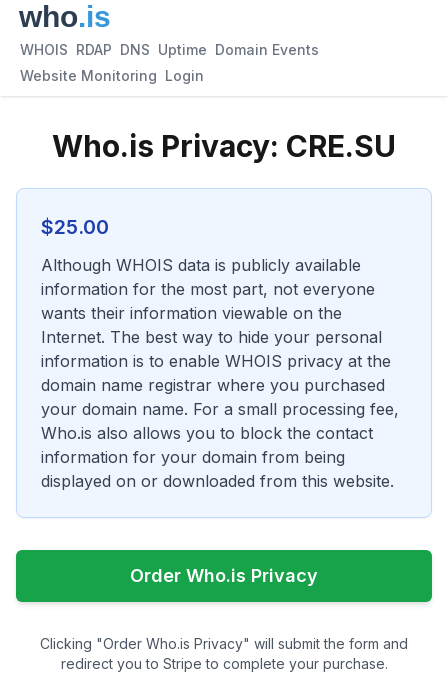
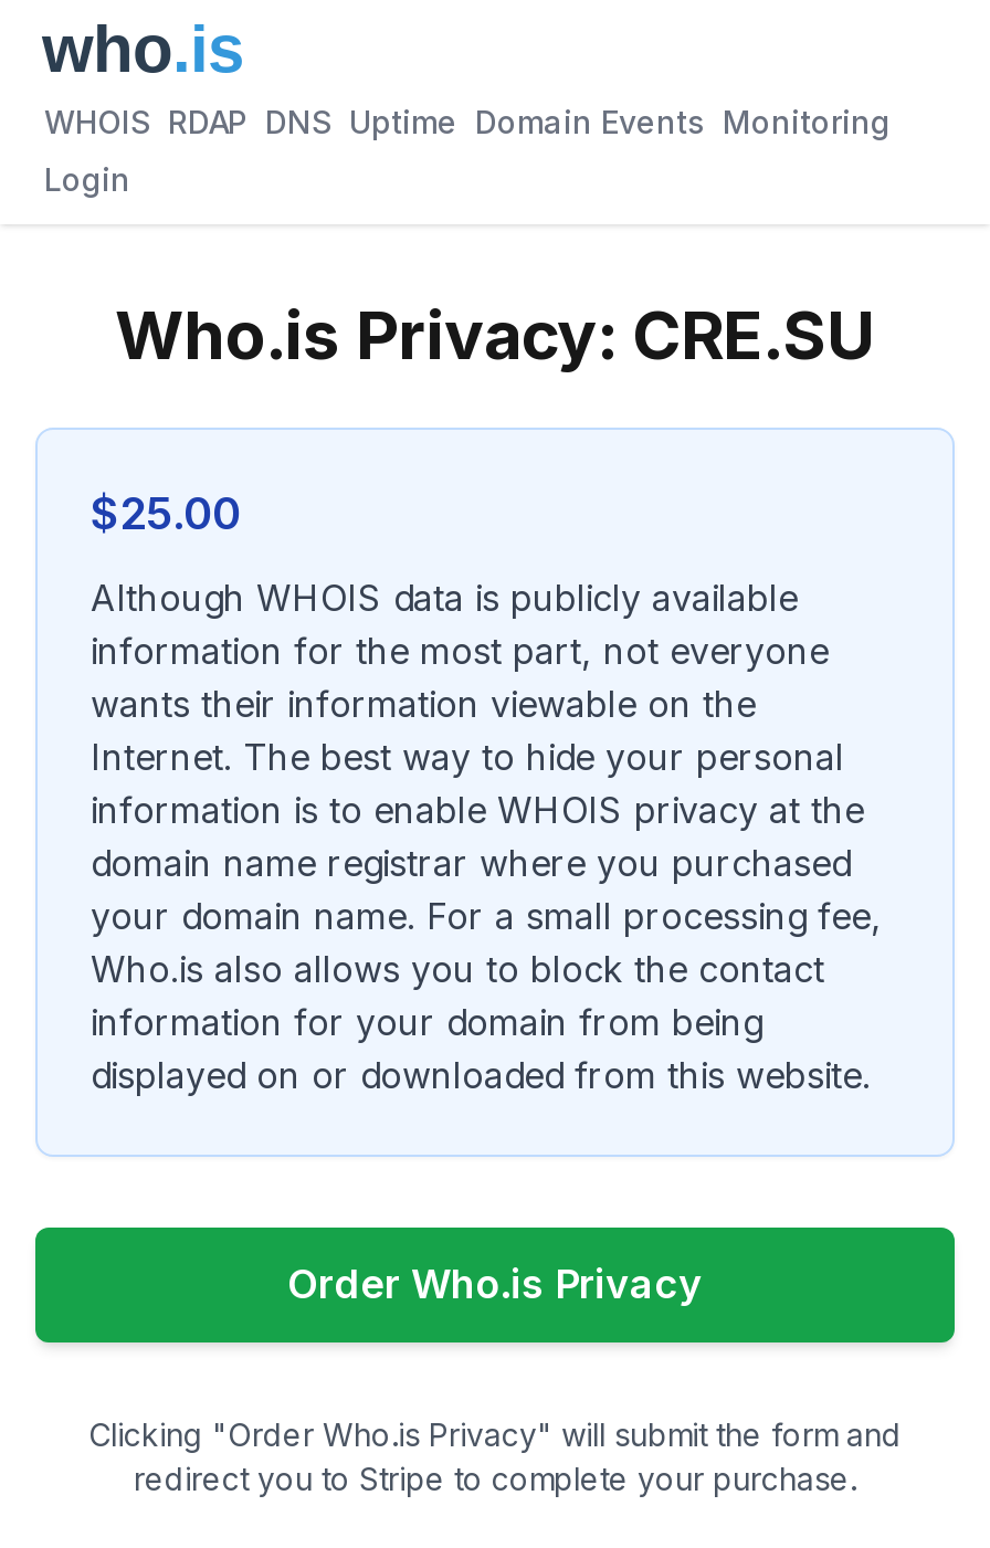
[20,41,319,58] WHOIS RDAP DNS Uptime Domain Events -> [44,103,891,140] WHOIS RDAP DNS Uptime Domain Events Monitoring
[20,67,204,84] Website Monitoring Login -> [44,160,130,198] Login

